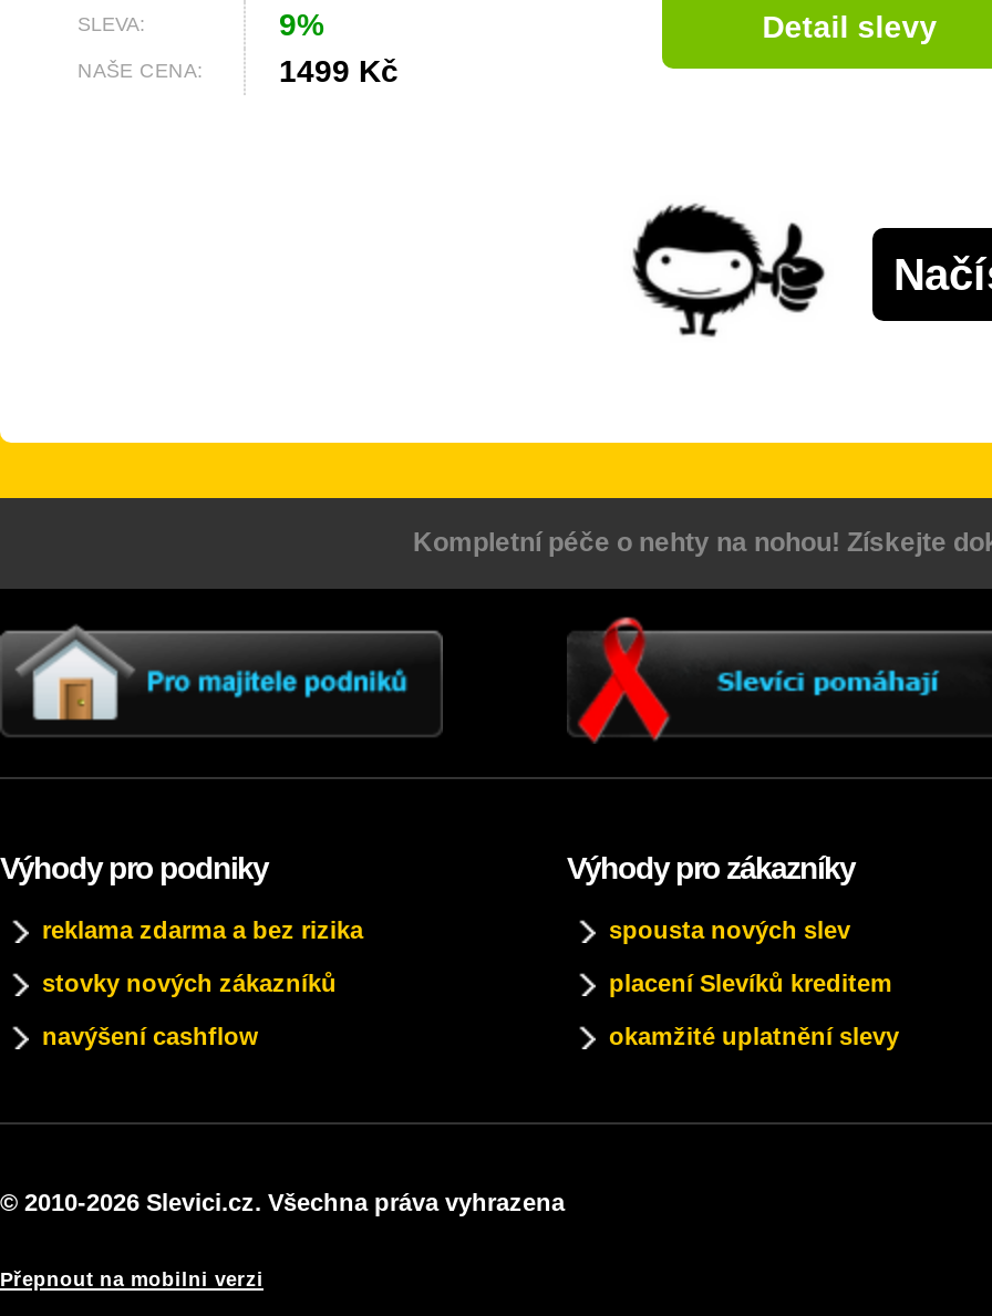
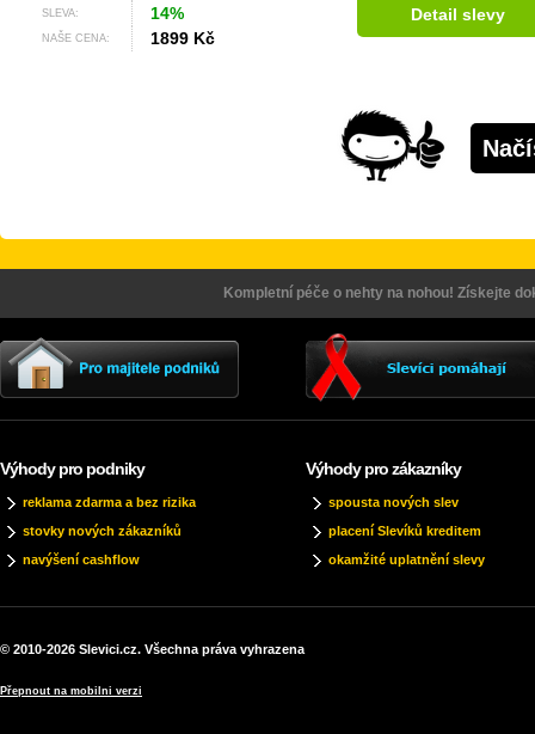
[279,7,323,42] 9% -> [150,4,184,23] 14%
[279,53,399,89] 1499 Kč -> [150,29,215,48] 1899 Kč

